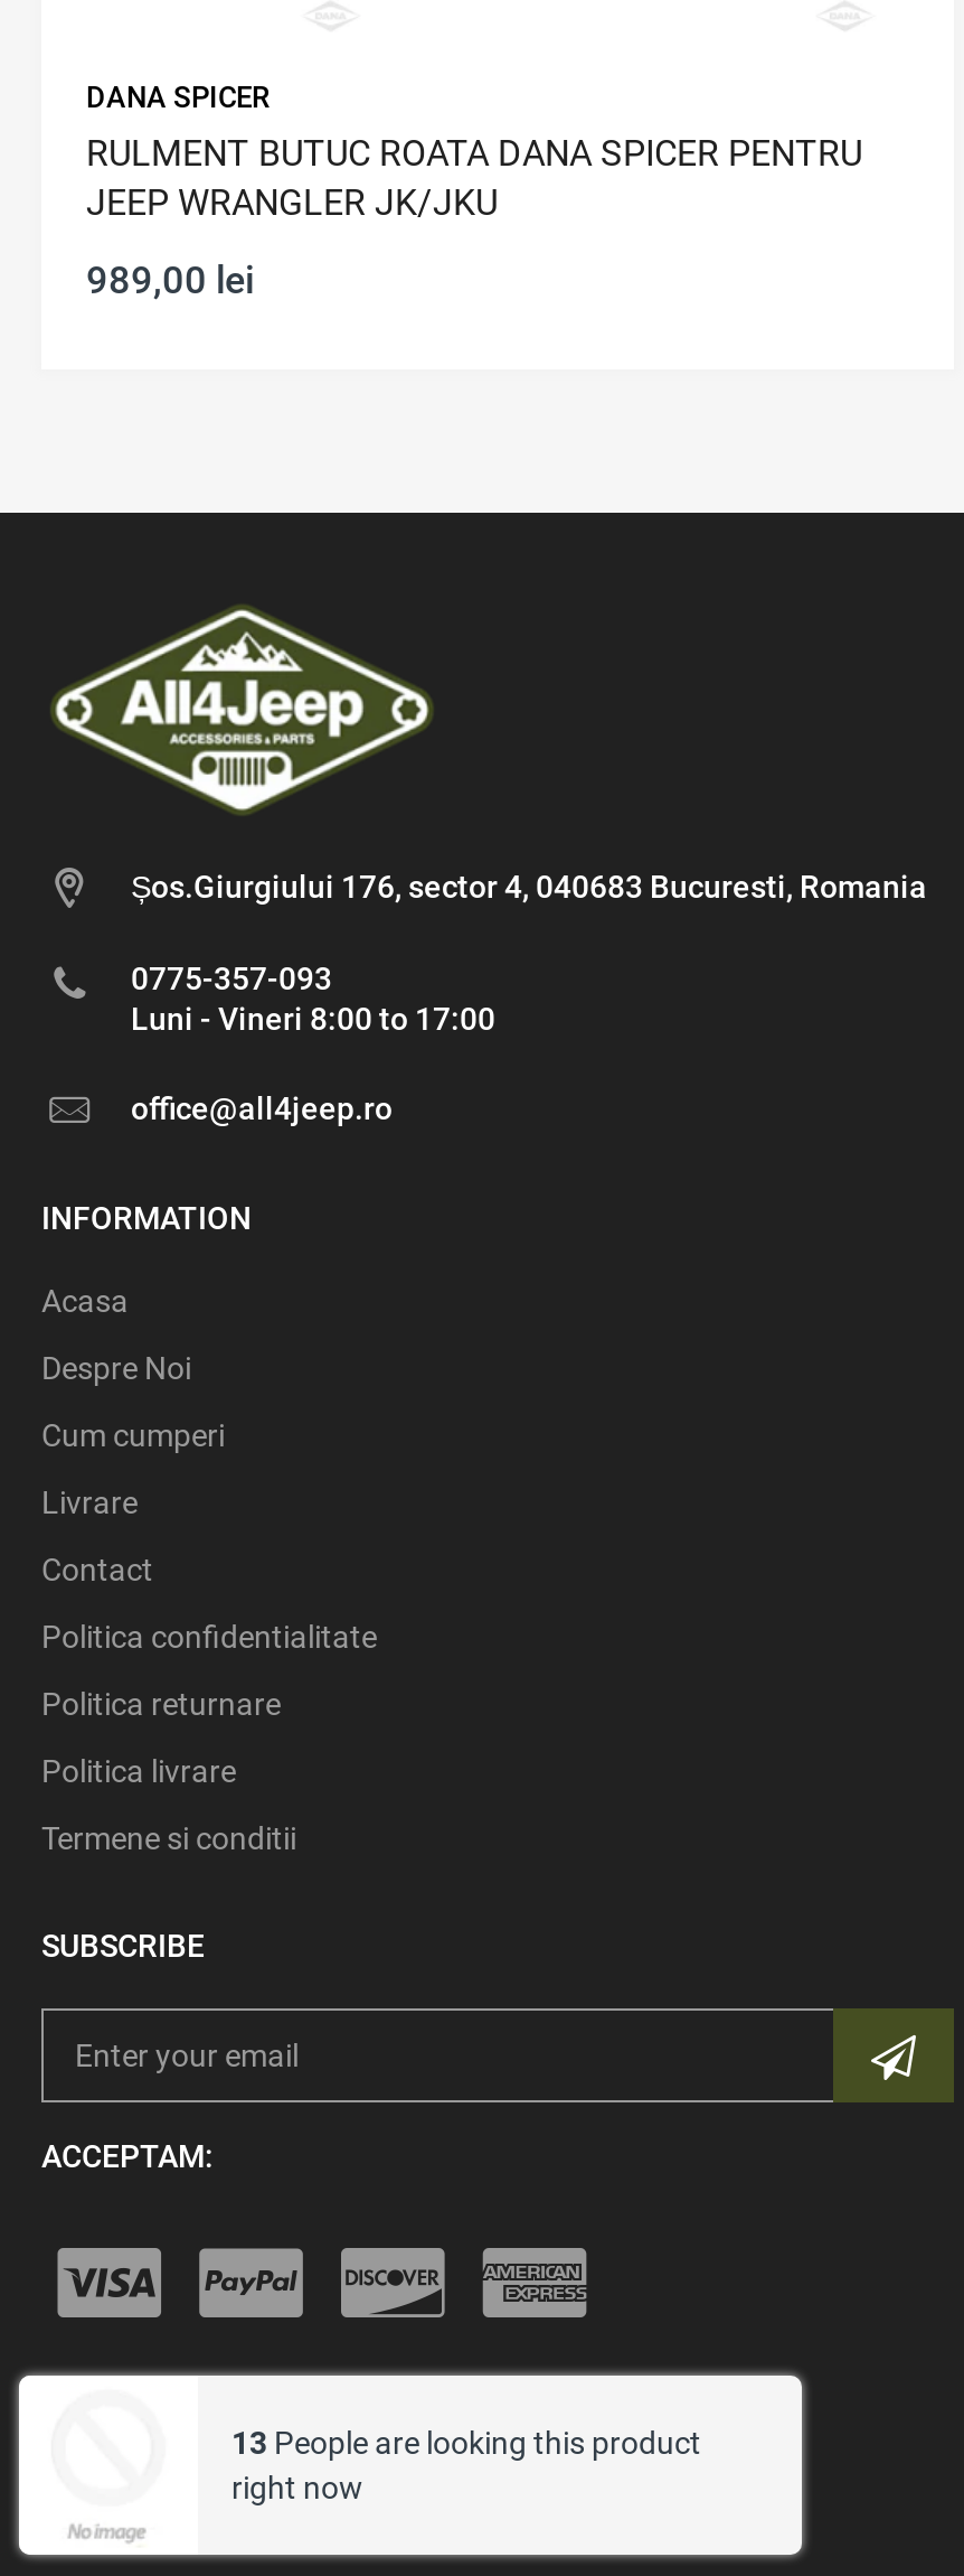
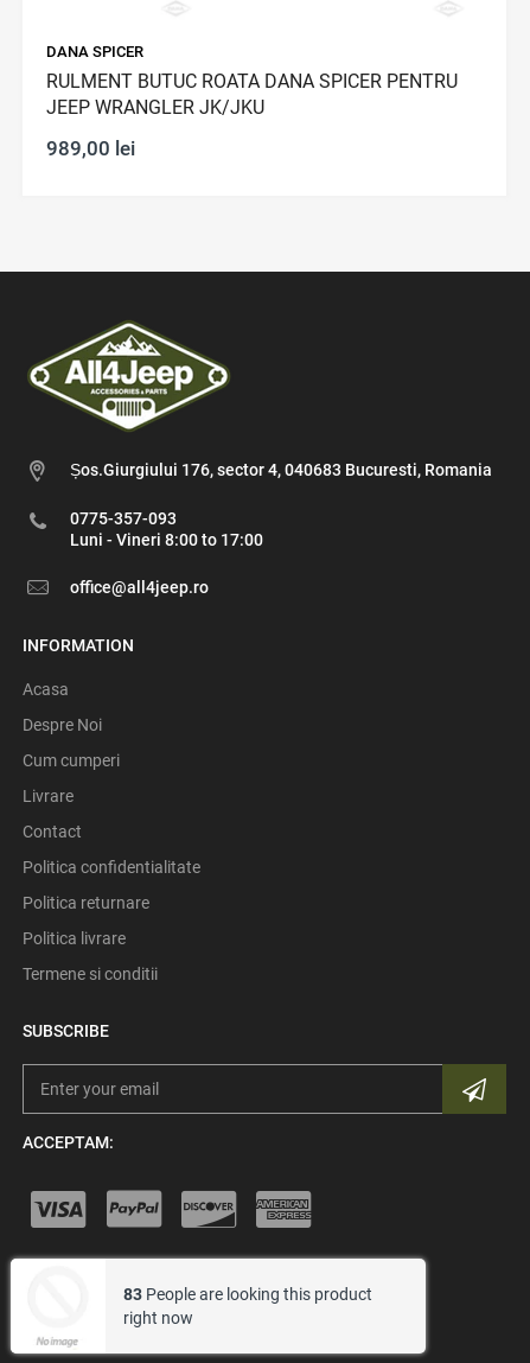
[231,2424,701,2460] 13 People are looking this product -> [123,1285,372,1304] 83 People are looking this product

